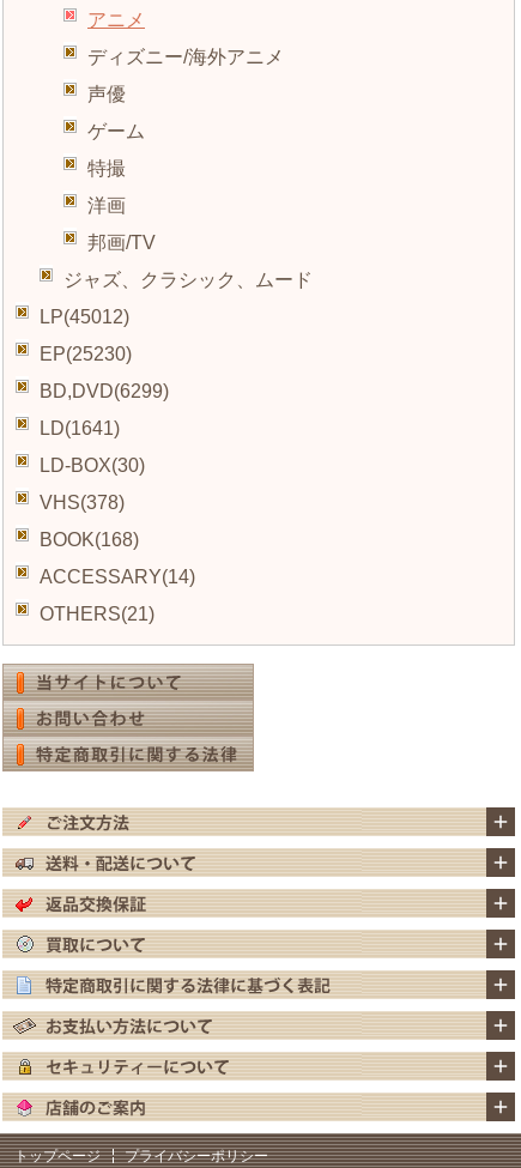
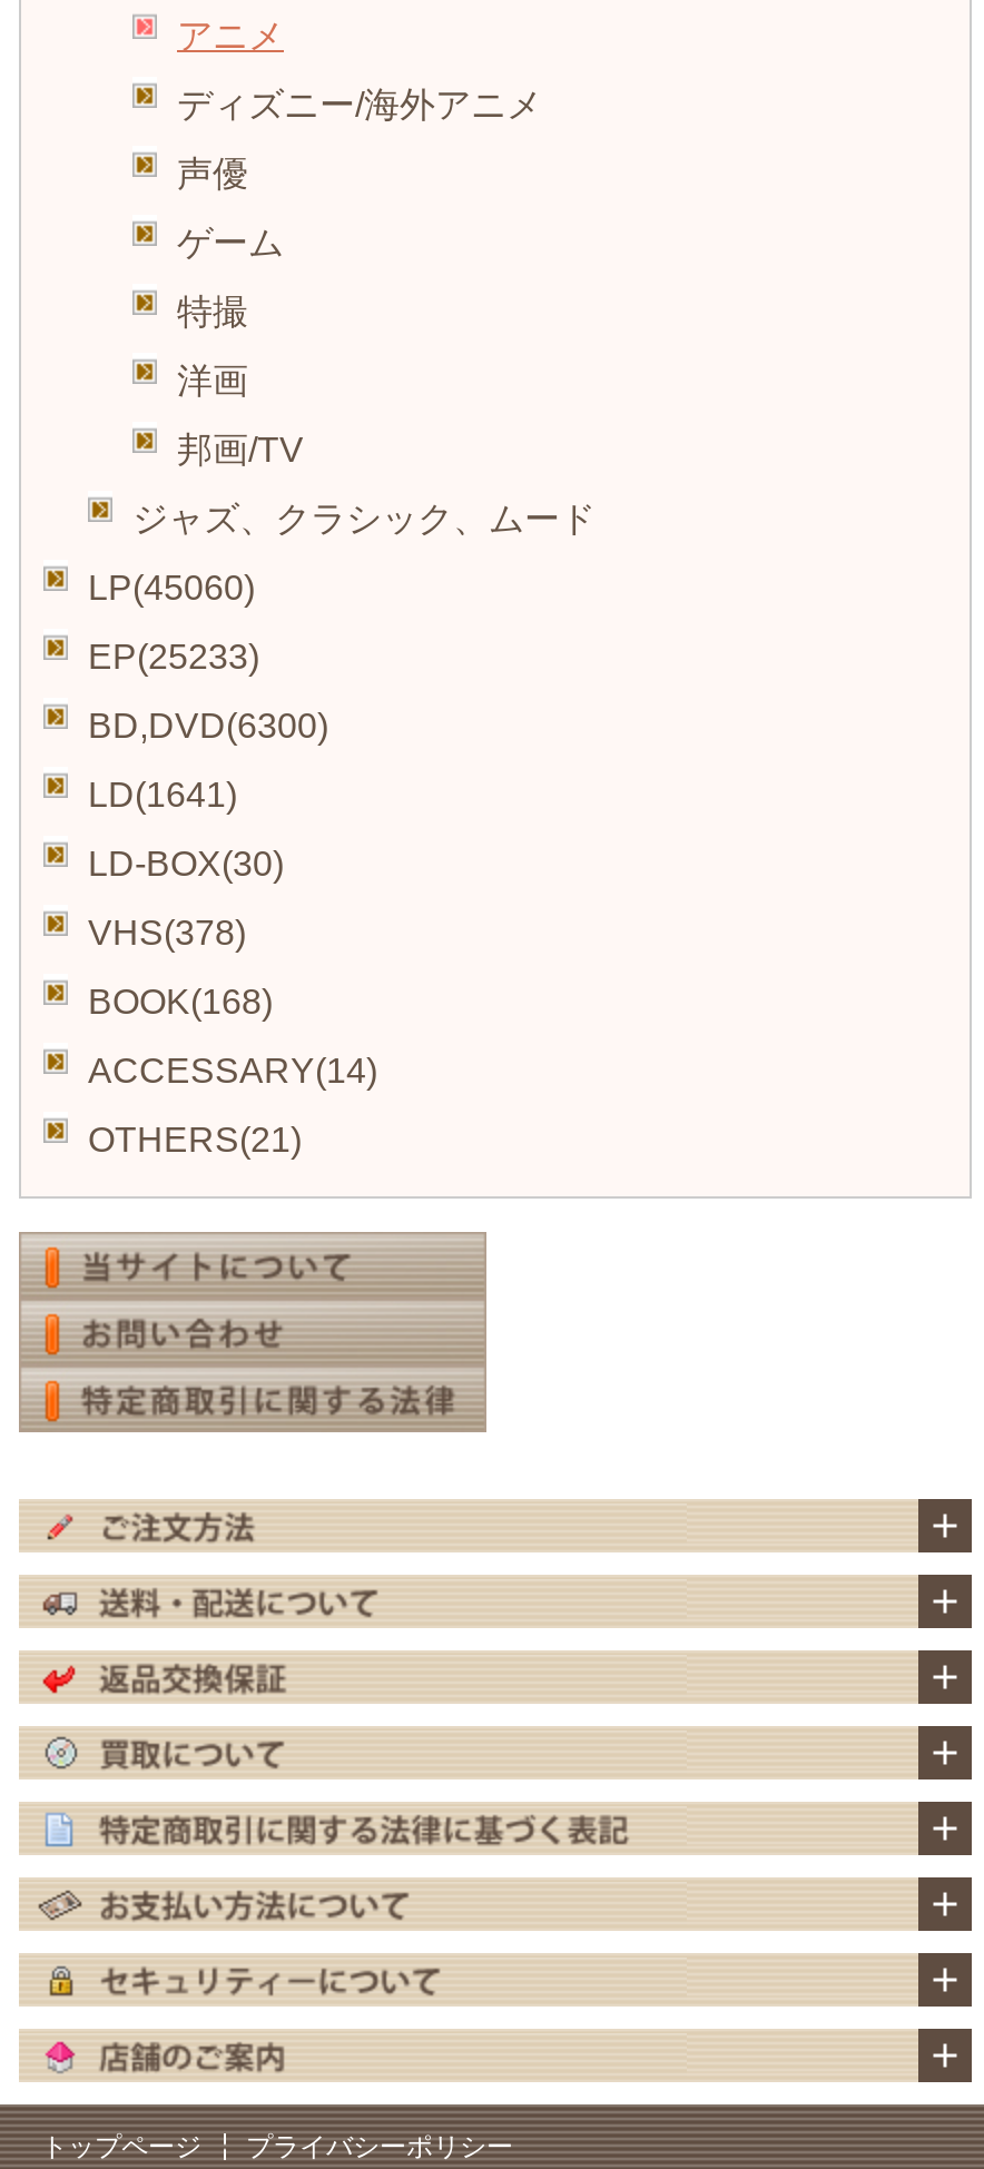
[40,306,129,327] LP(45012) -> [88,568,255,606] LP(45060)
[40,344,132,364] EP(25230) -> [88,637,259,675] EP(25233)
[40,381,169,401] BD,DVD(6299) -> [88,706,328,744] BD,DVD(6300)

